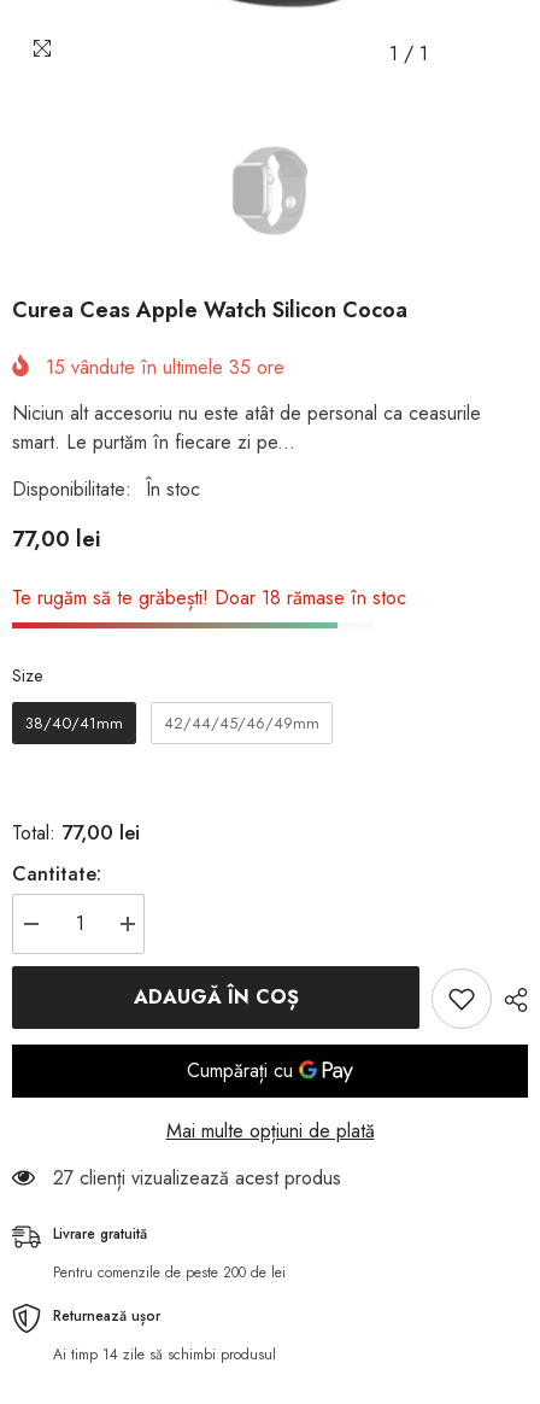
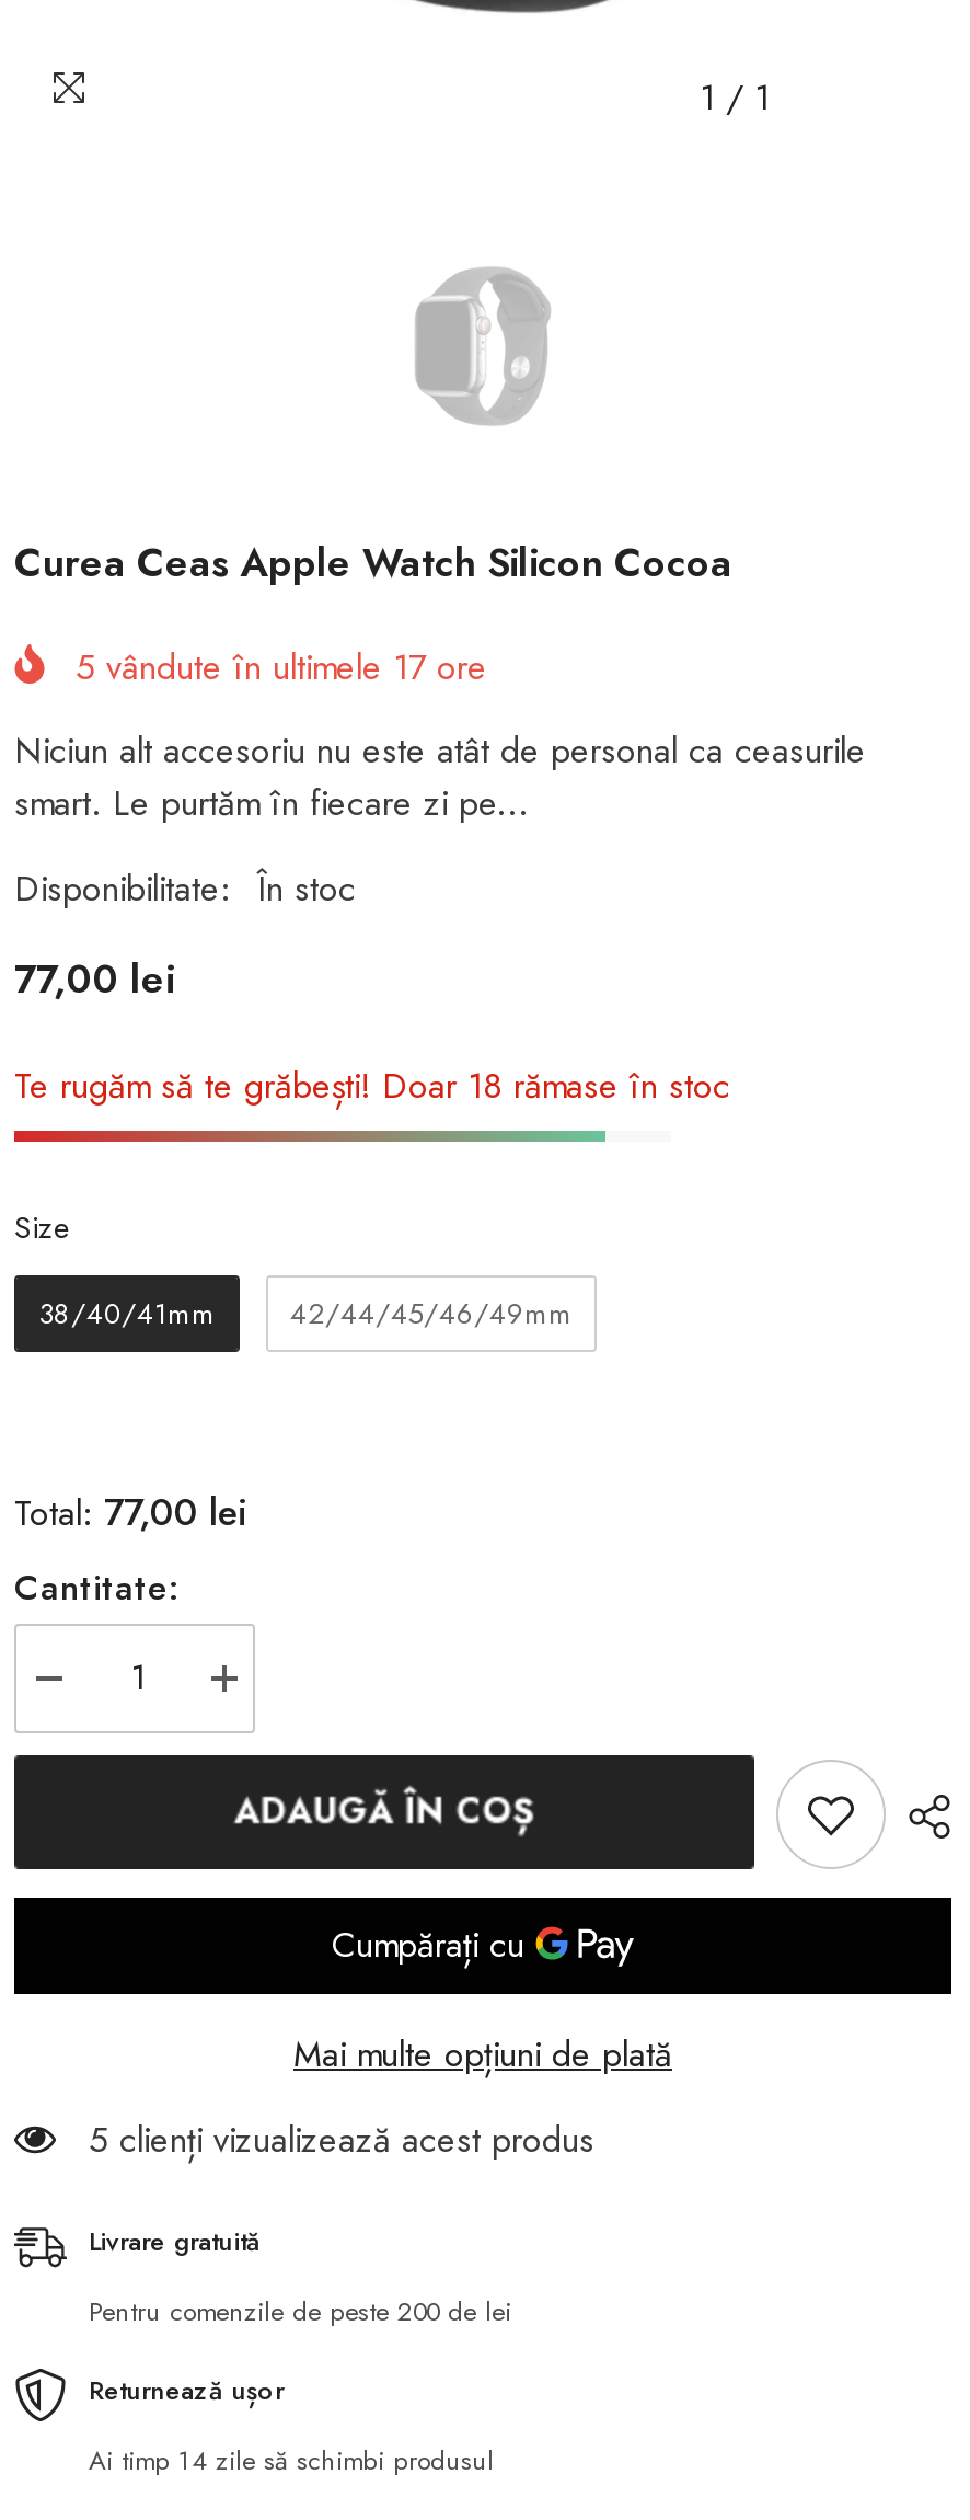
[46,354,284,382] 15 vândute în ultimele 35 ore -> [76,643,487,693] 5 vândute în ultimele 17 ore
[53,1164,341,1192] 27 clienți vizualizează acest produs -> [89,2115,594,2166] 5 clienți vizualizează acest produs

